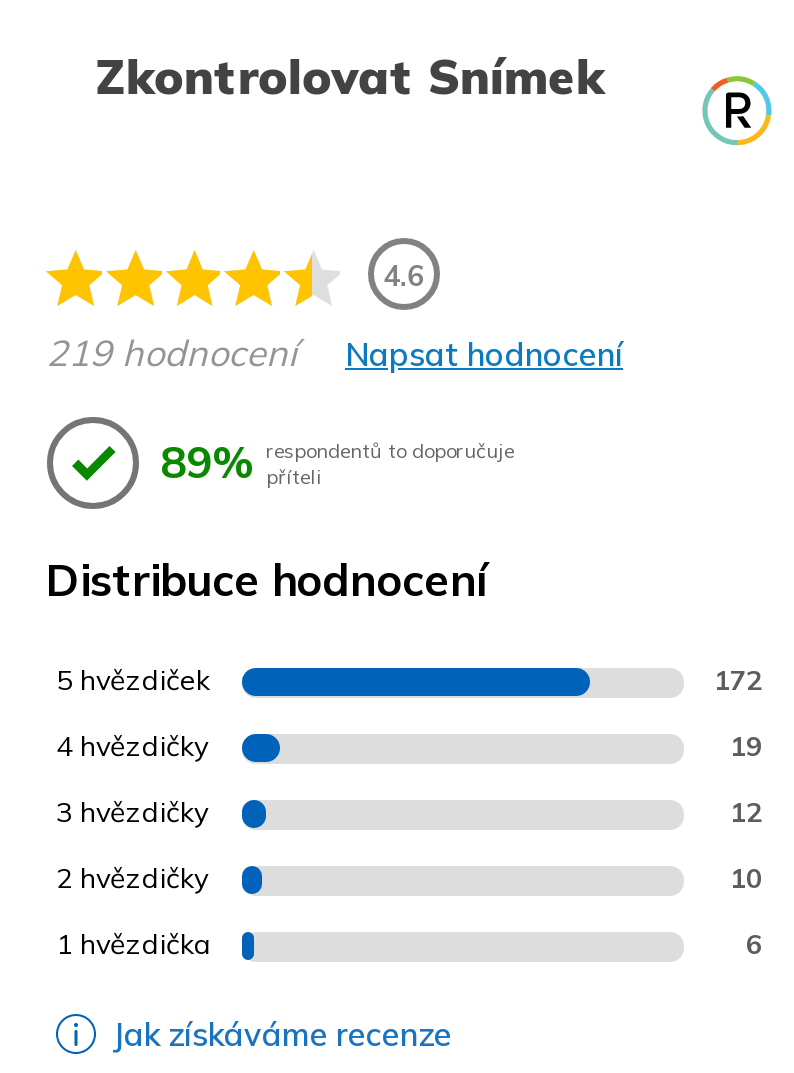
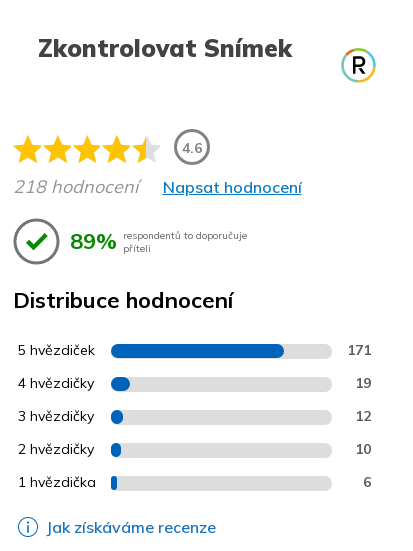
[46,331,623,377] 219 hodnocení Napsat hodnocení -> [13,175,301,198] 218 hodnocení Napsat hodnocení
[714,663,762,697] 172 -> [347,341,371,358] 171

